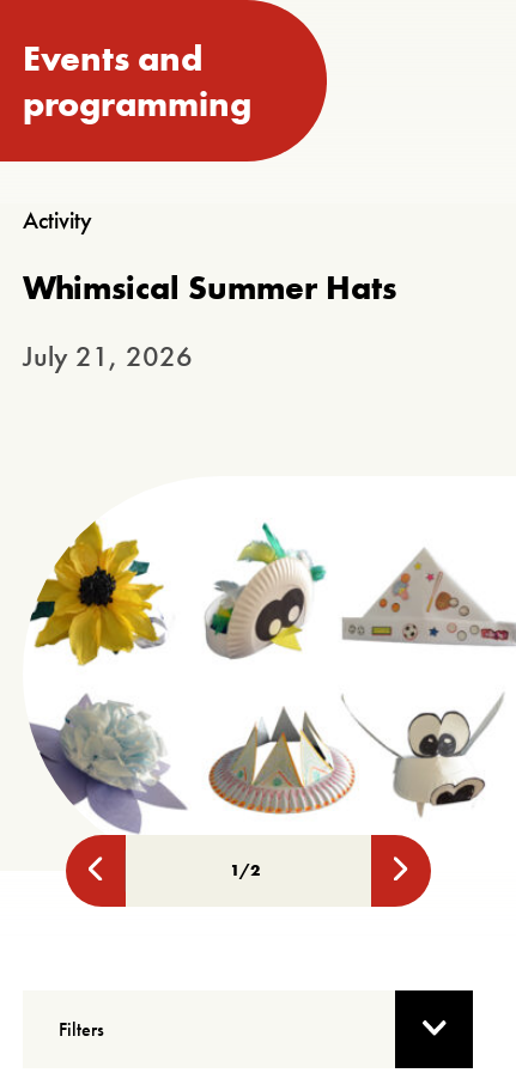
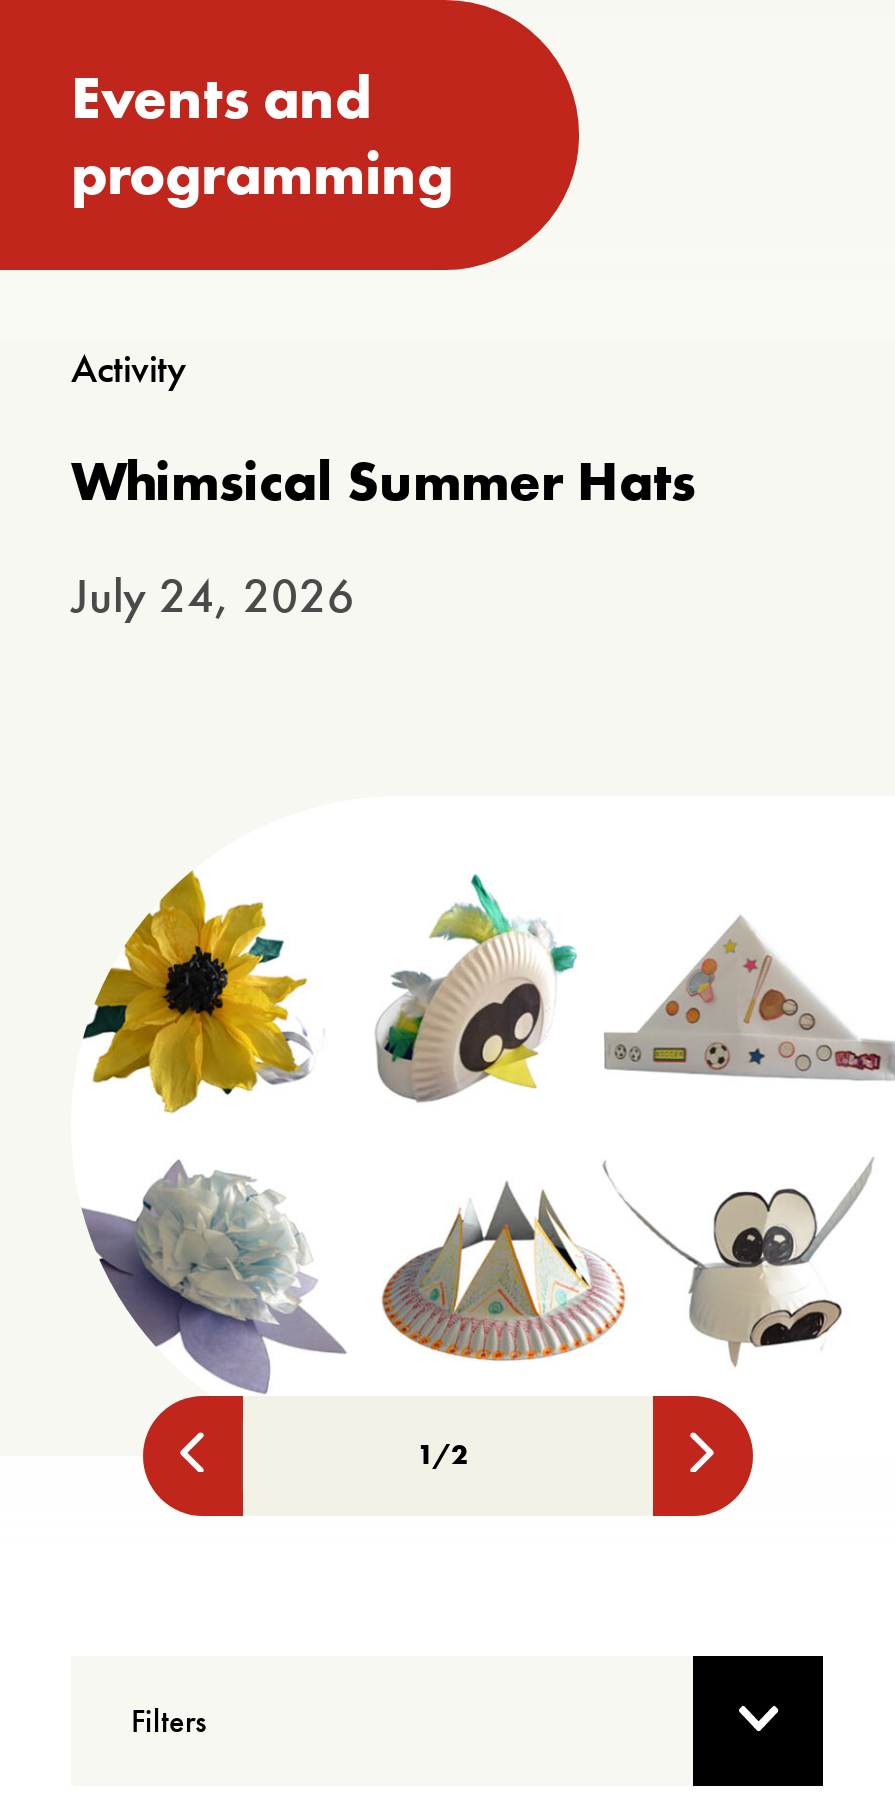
[23,337,193,374] July 21, 2026 -> [71,564,355,626] July 24, 2026

